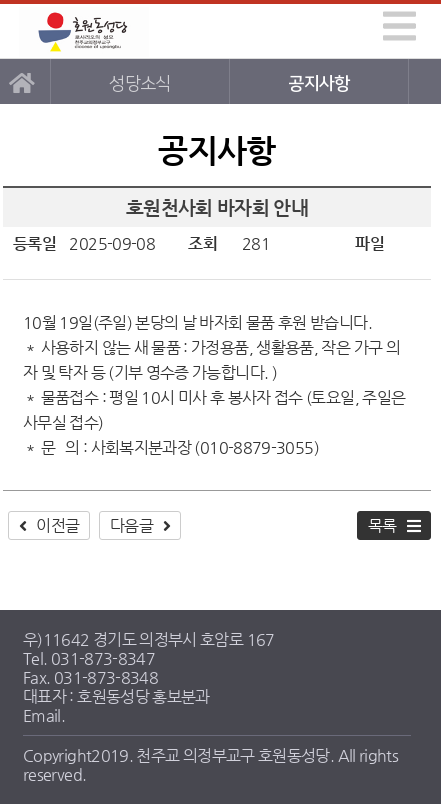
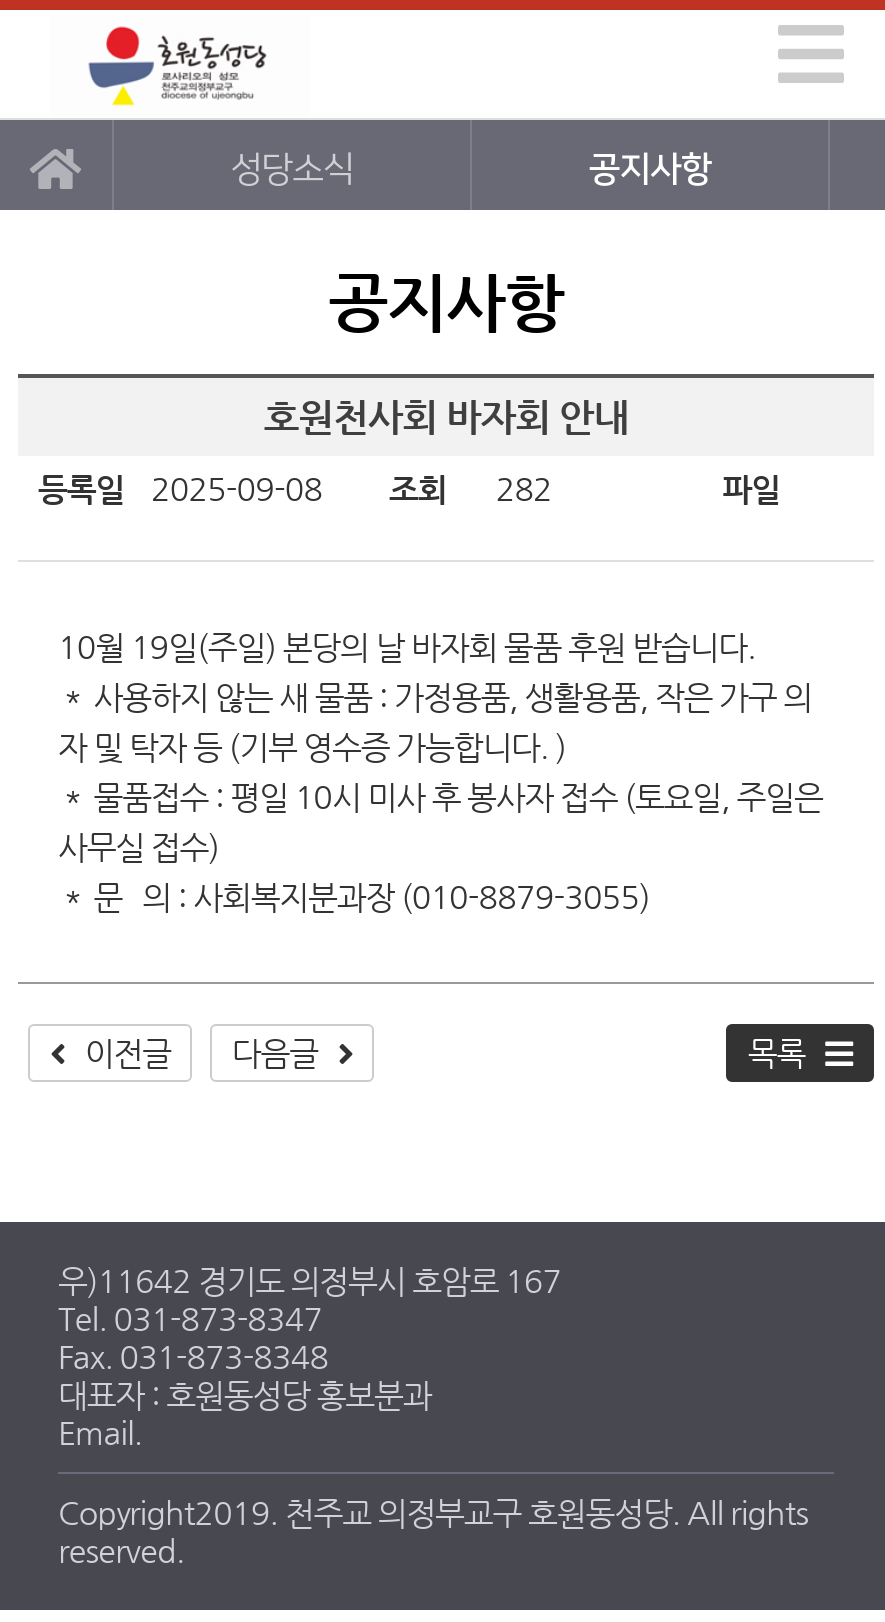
[13,234,270,253] 등록일 2025-09-08 조회 281 -> [38,470,552,508] 등록일 2025-09-08 조회 282

